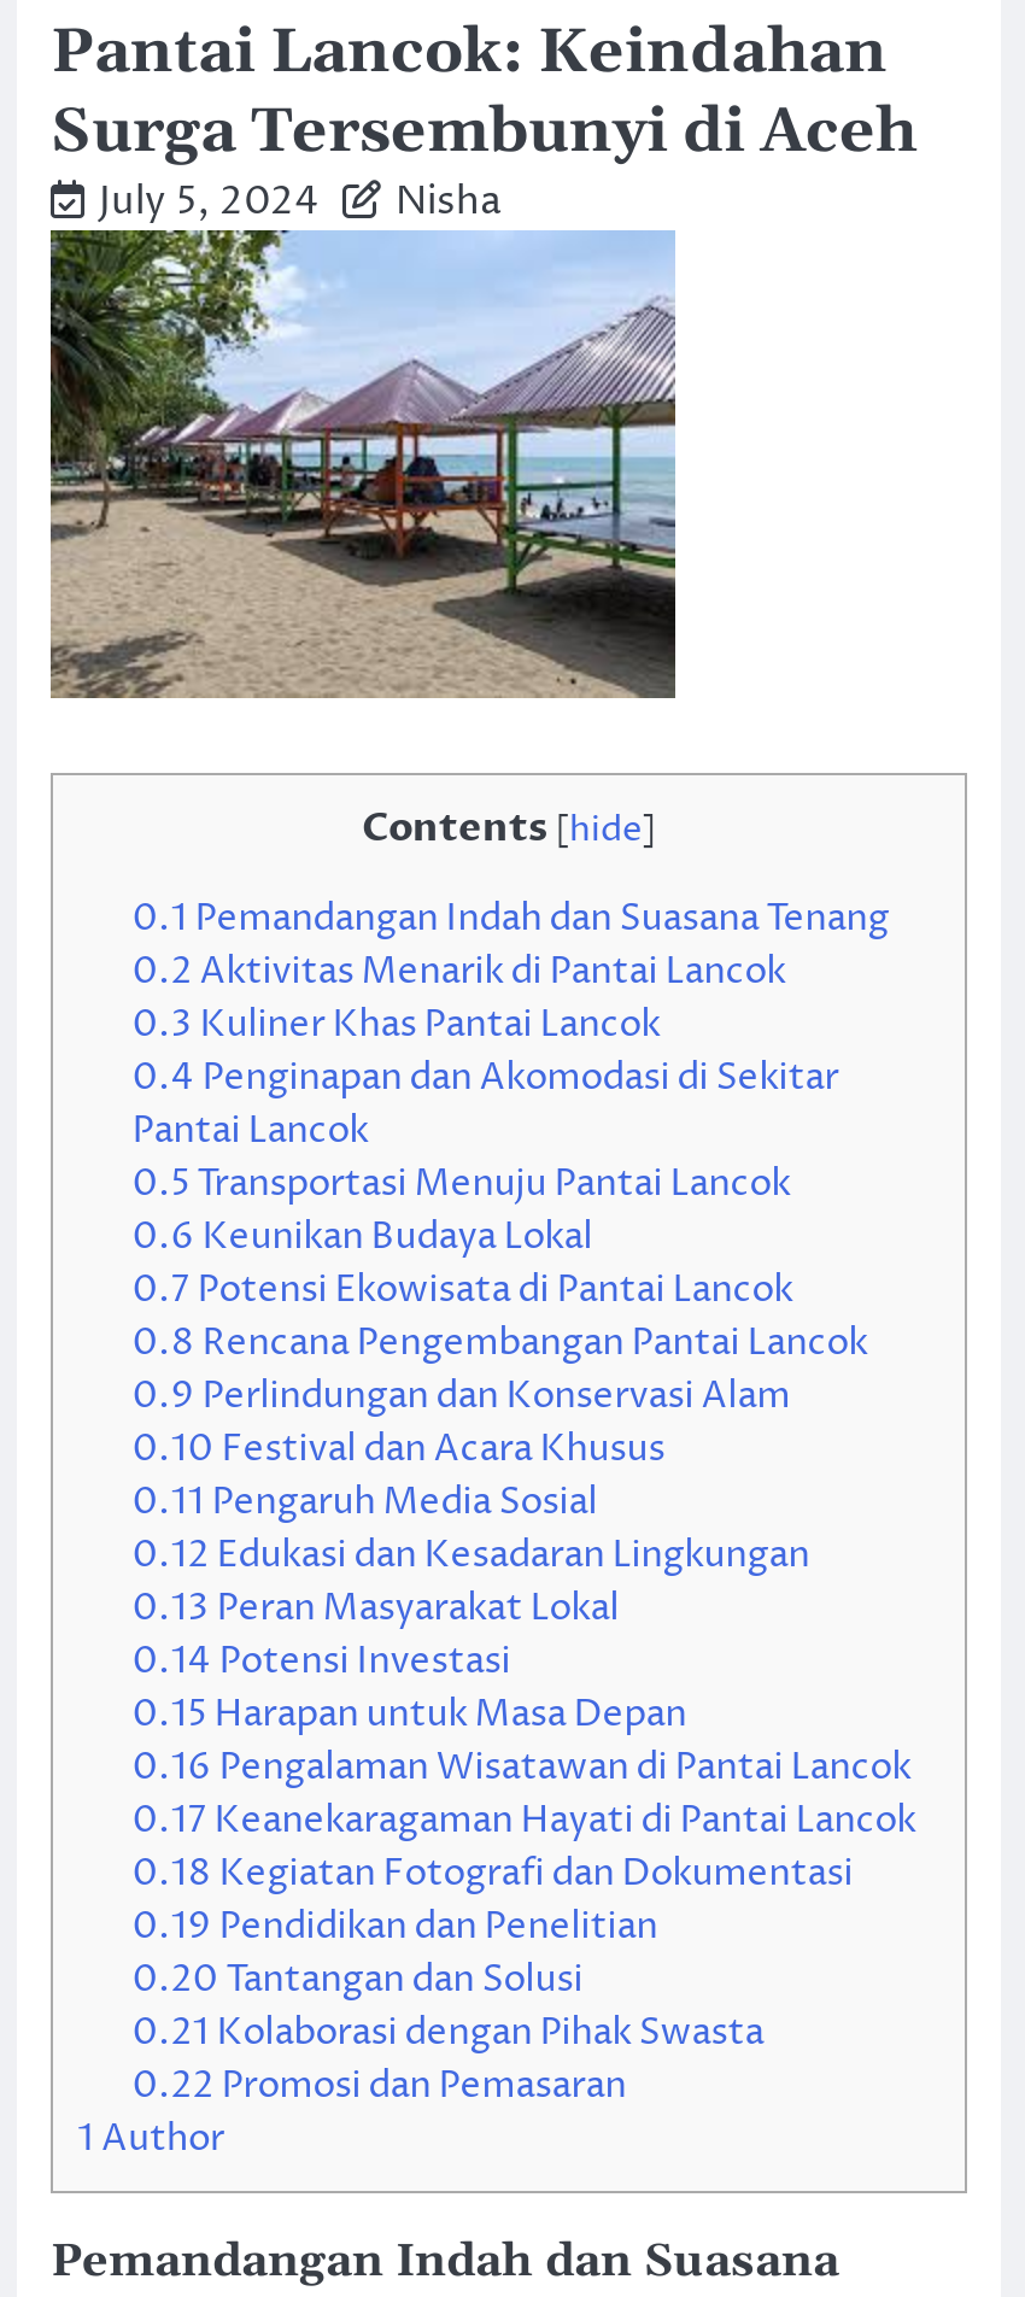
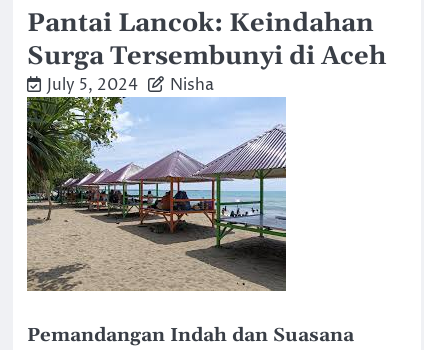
[77,801,916,2164] Contents [hide] | 0.1 Pemandangan Indah dan Suasana Tenang | 0.2 Aktivitas Menarik di Pantai Lancok | 0.3 Kuliner Khas Pantai Lancok | 0.4 Penginapan dan Akomodasi di Sekitar | Pantai Lancok | 0.5 Transportasi Menuju Pantai Lancok | 0.6 Keunikan Budaya Lokal | 0.7 Potensi Ekowisata di Pantai Lancok | 0.8 Rencana Pengembangan Pantai Lancok | 0.9 Perlindungan dan Konservasi Alam | 0.10 Festival dan Acara Khusus | 0.11 Pengaruh Media Sosial | 0.12 Edukasi dan Kesadaran Lingkungan | 0.13 Peran Masyarakat Lokal | 0.14 Potensi Investasi | 0.15 Harapan untuk Masa Depan | 0.16 Pengalaman Wisatawan di Pantai Lancok | 0.17 Keanekaragaman Hayati di Pantai Lancok | 0.18 Kegiatan Fotografi dan Dokumentasi | 0.19 Pendidikan dan Penelitian | 0.20 Tantangan dan Solusi | 0.21 Kolaborasi dengan Pihak Swasta | 0.22 Promosi dan Pemasaran | 1 Author -> none

